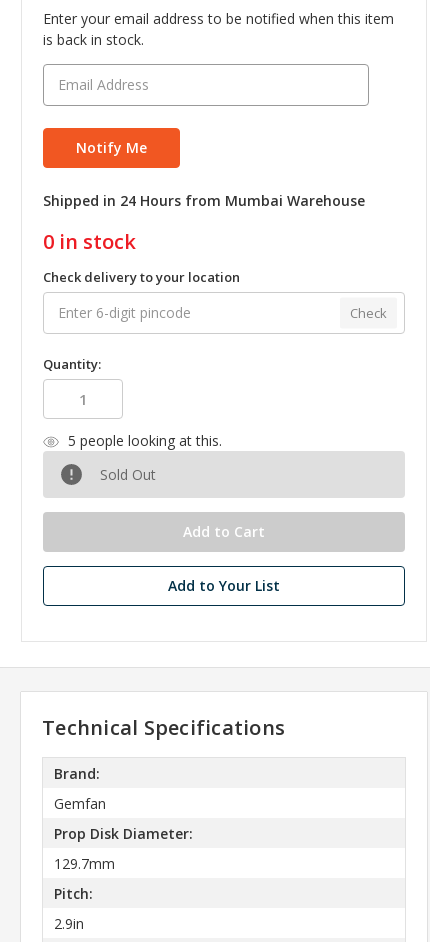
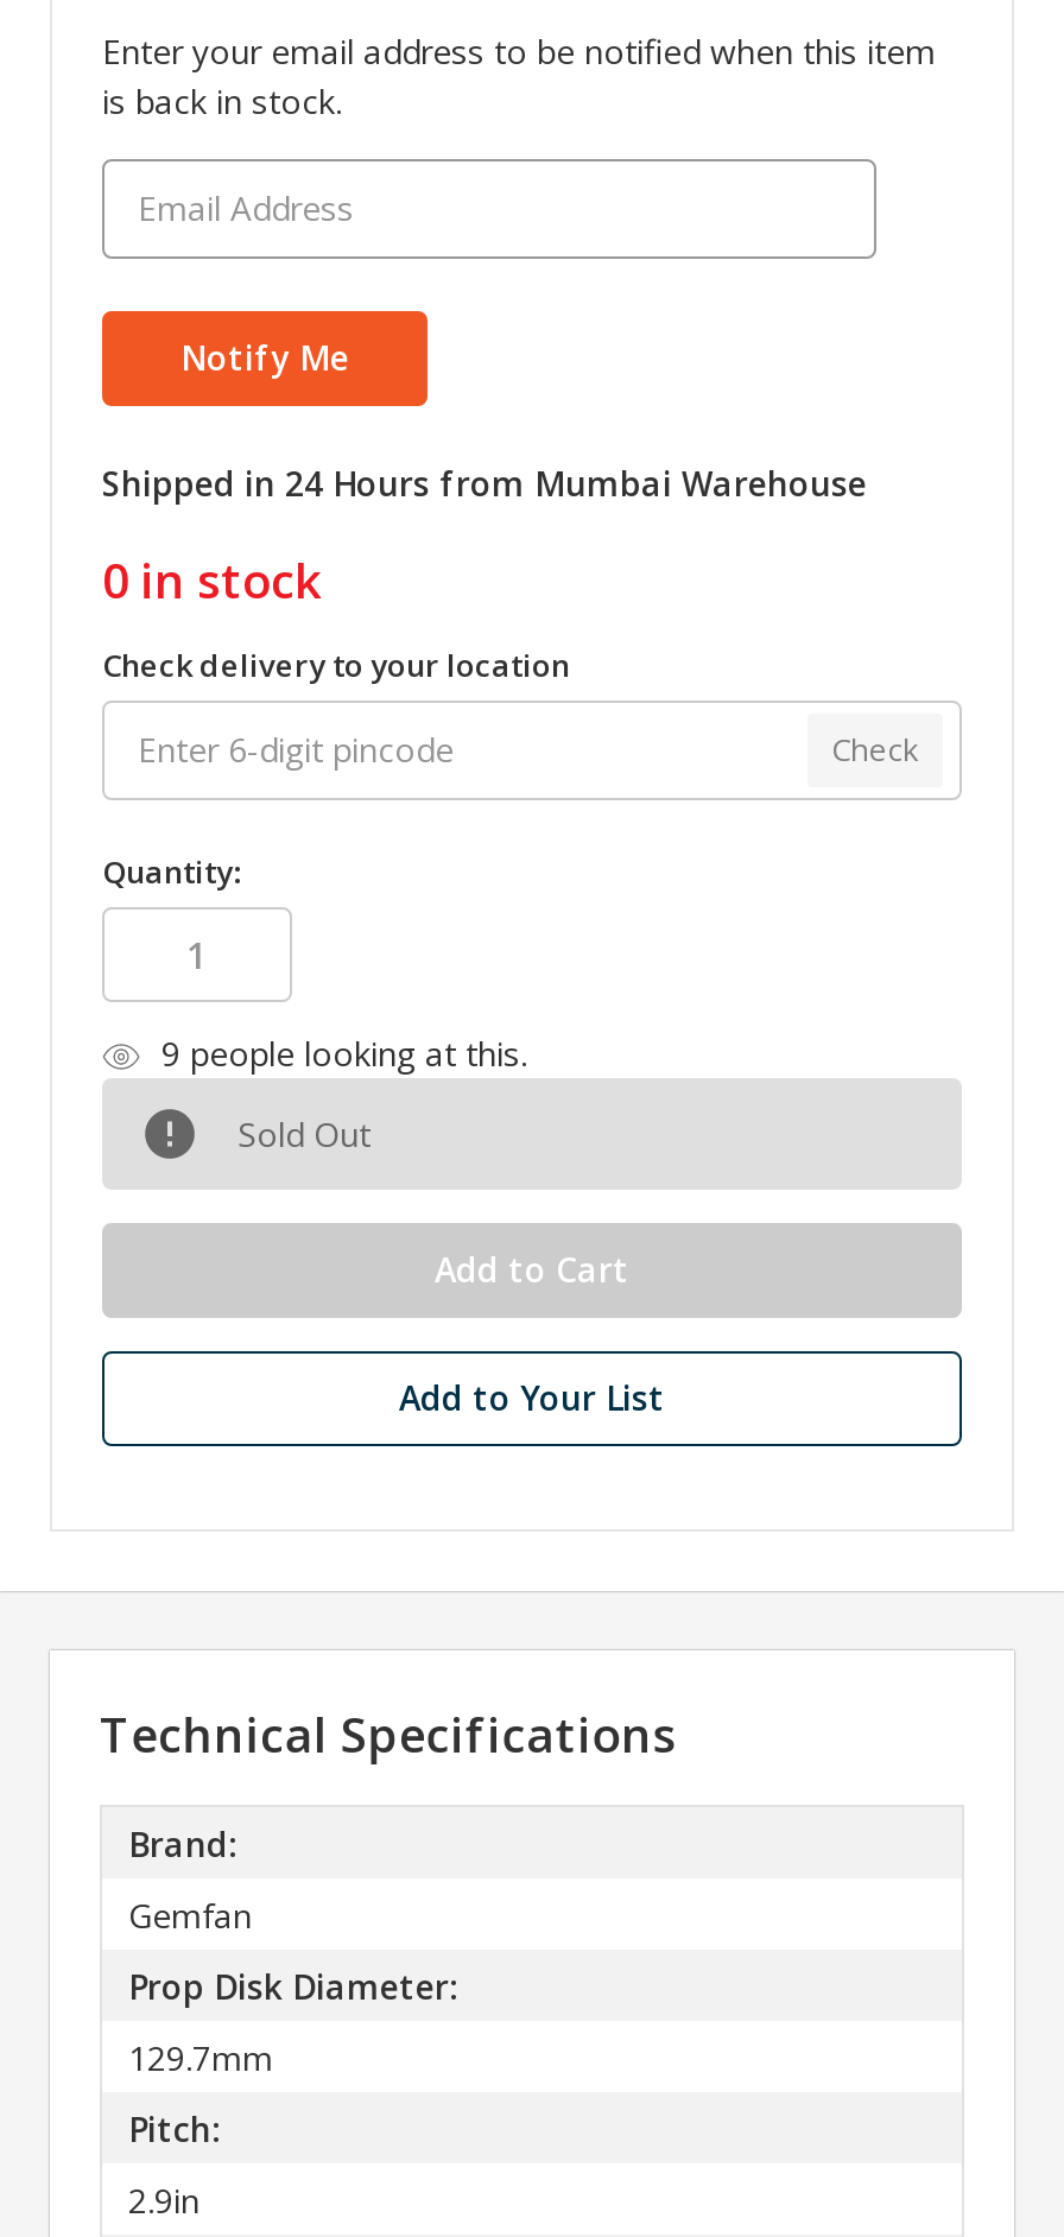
[68,431,222,450] 5 people looking at this. -> [161,1031,527,1076] 9 people looking at this.

